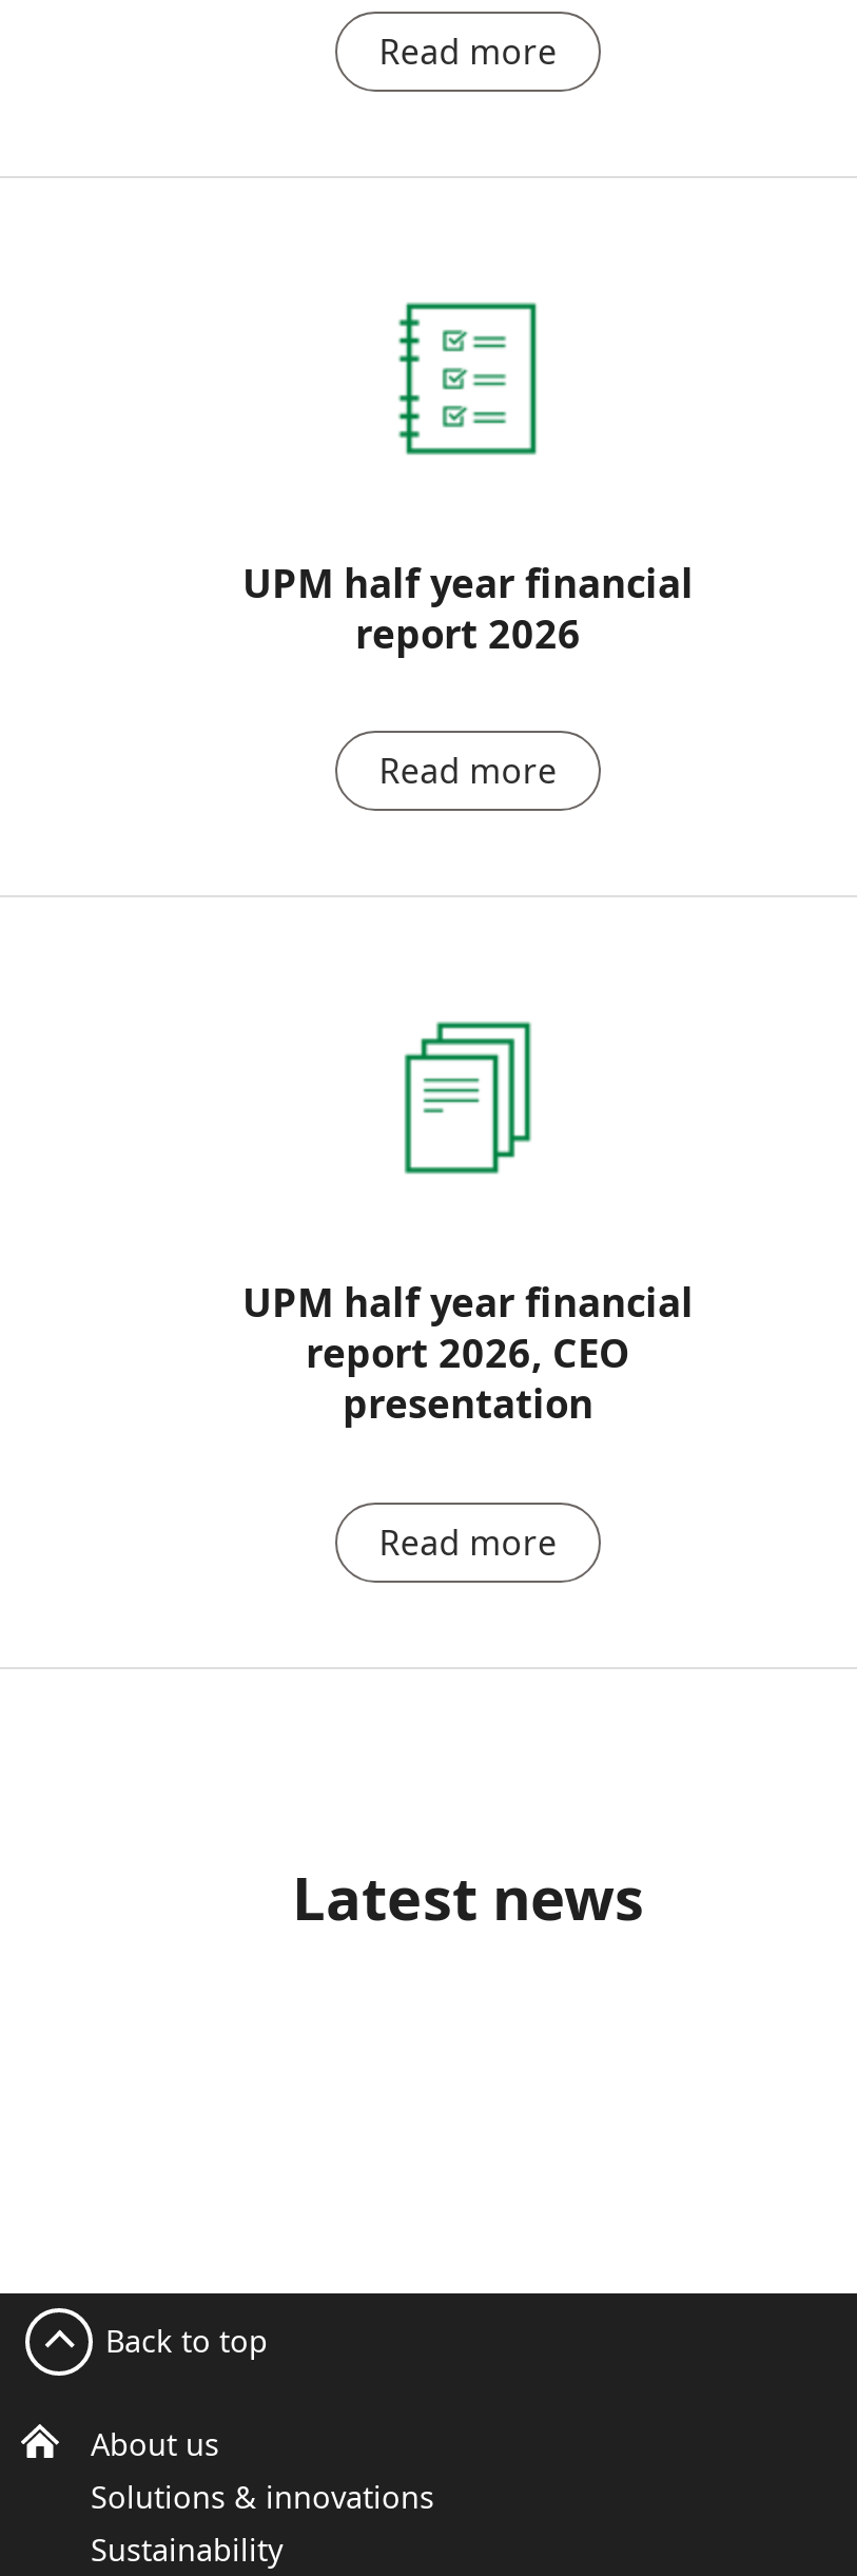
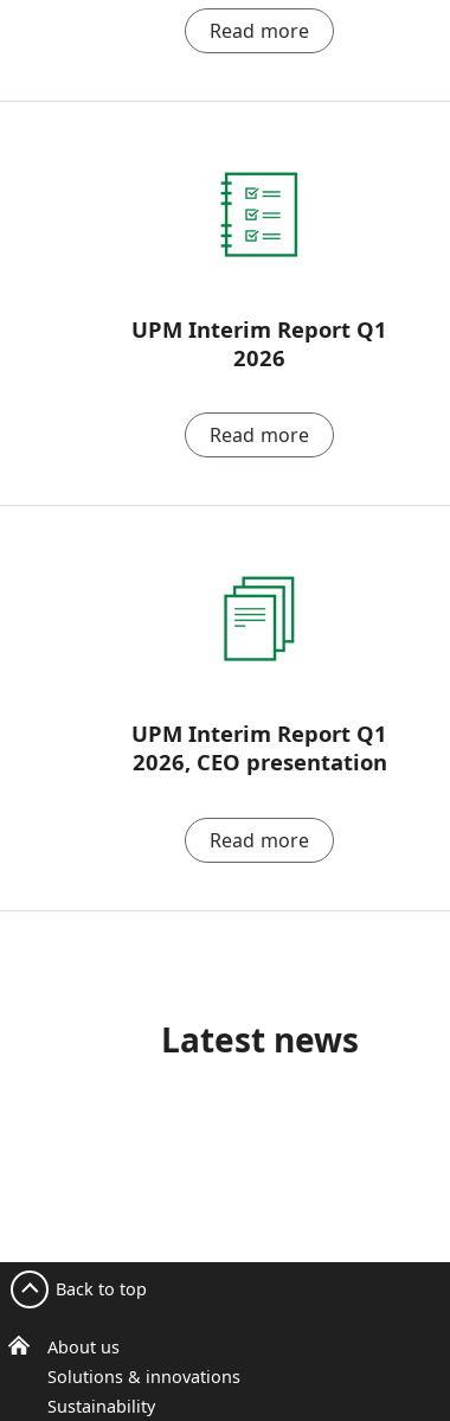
[242,556,694,659] UPM half year financial | report 2026 -> [131,314,387,372] UPM Interim Report Q1 | 2026
[242,1276,694,1430] UPM half year financial | report 2026, CEO | presentation -> [131,719,387,777] UPM Interim Report Q1 | 2026, CEO presentation

